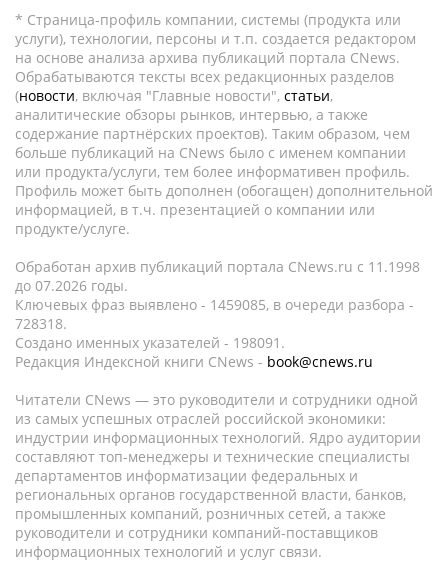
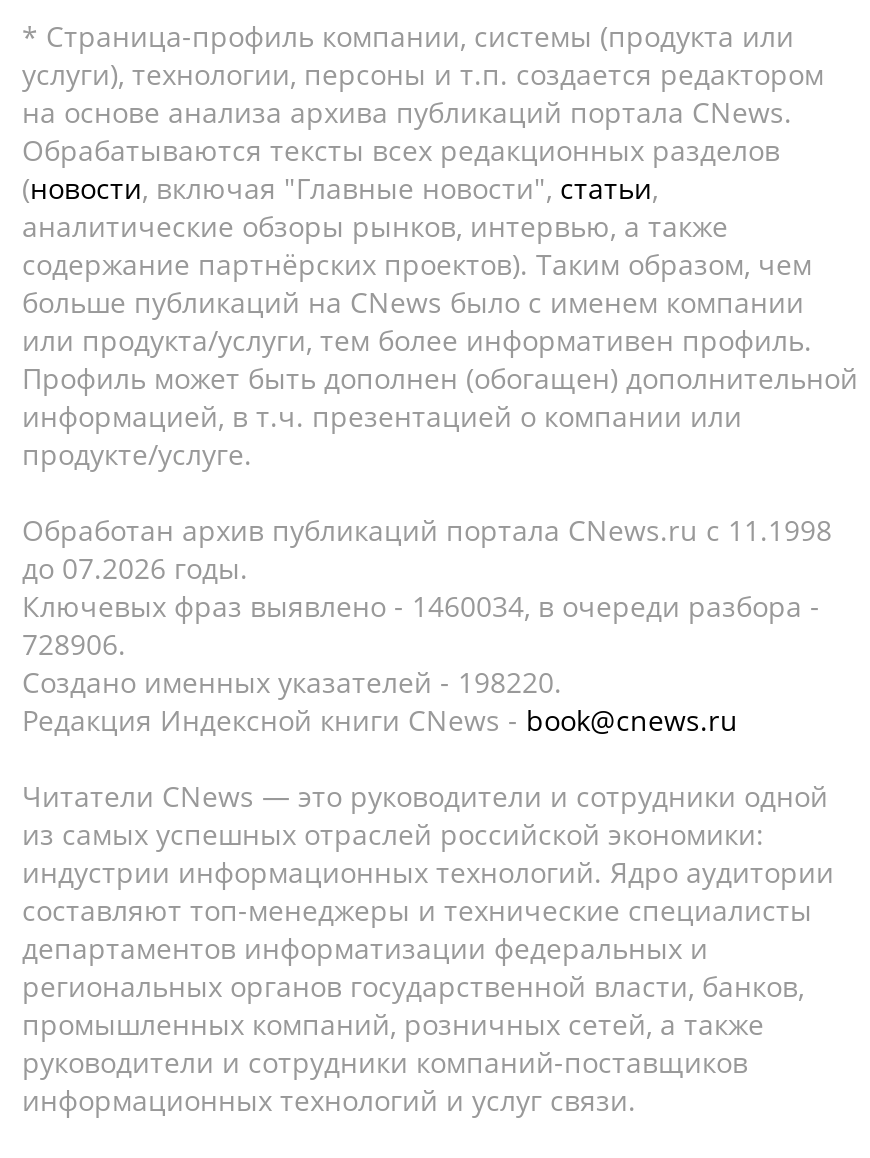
[15,295,414,314] Ключевых фраз выявлено - 1459085, в очереди разбора - -> [22,587,820,625] Ключевых фраз выявлено - 1460034, в очереди разбора -
[15,314,67,333] 728318. -> [22,625,126,663] 728906.
[15,333,285,352] Создано именных указателей - 198091. -> [22,663,562,701] Создано именных указателей - 198220.

